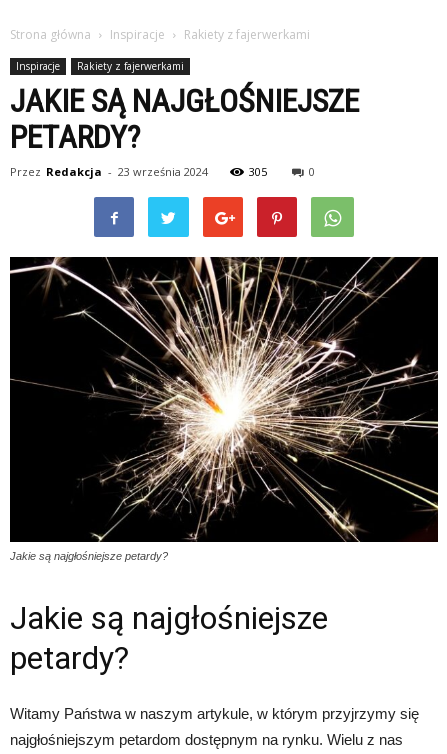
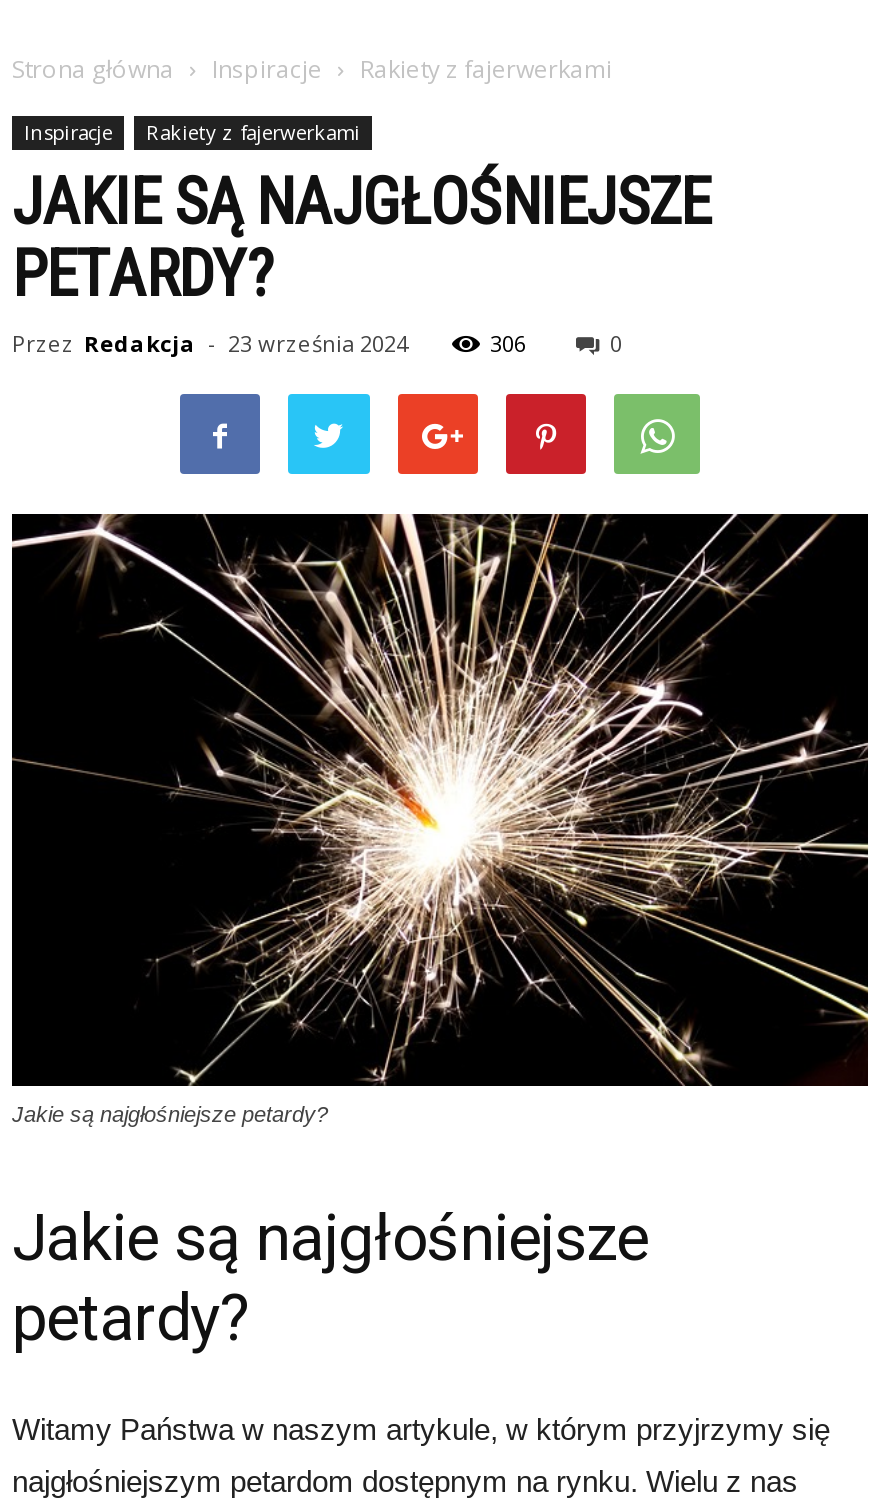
[249,164,267,179] 305 -> [490,328,526,358] 306

